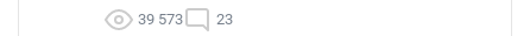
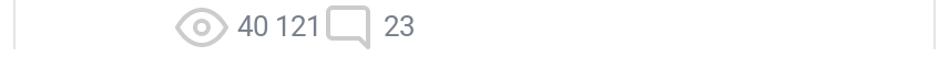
[138,11,233,28] 39 573 23 -> [237,10,415,43] 40 121 23

